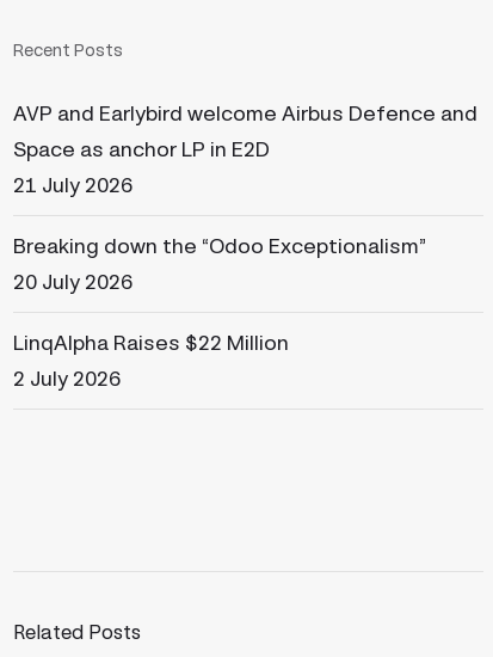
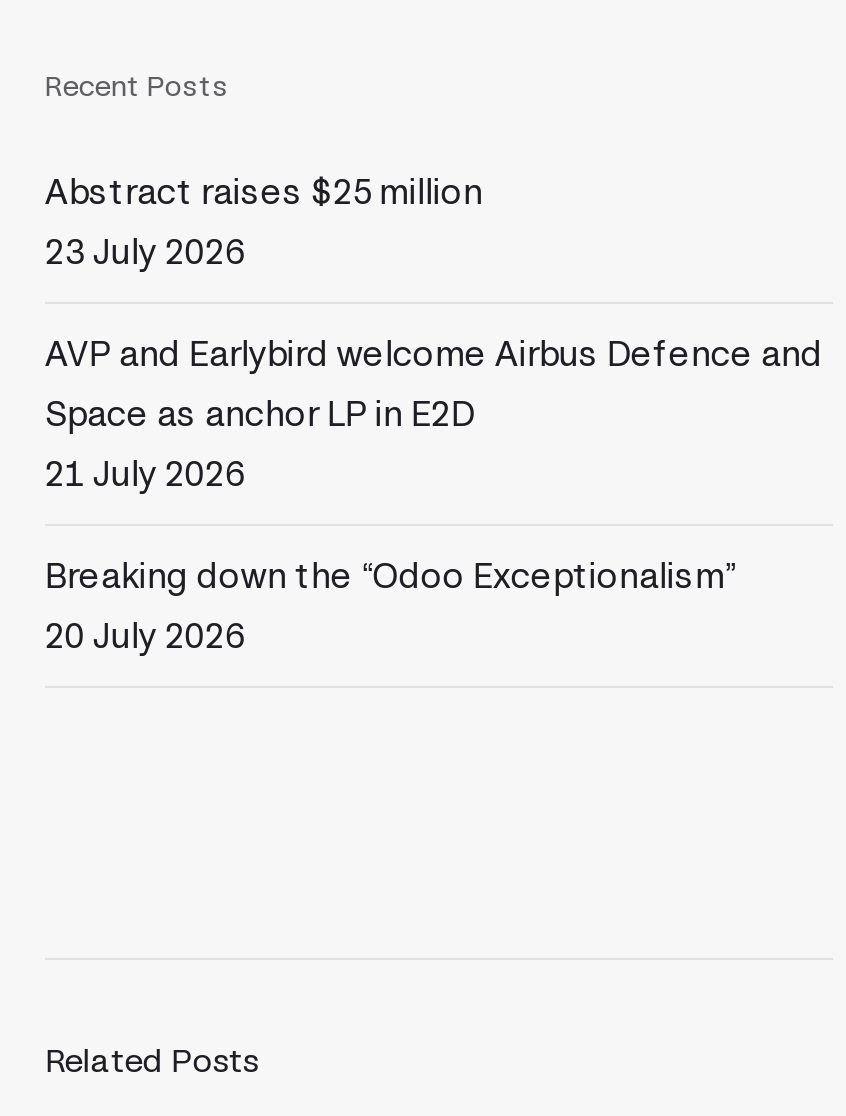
none -> [45,173,483,273] Abstract raises $25 million | 23 July 2026
moved [13,102,477,294] -> [45,335,823,657]: AVP and Earlybird welcome Airbus Defence and | Space as anchor LP in E2D | 21 July 2026 | Breaking down the “Odoo Exceptionalism” | 20 July 2026
[13,331,289,391] LinqAlpha Raises $22 Million | 2 July 2026 -> none

